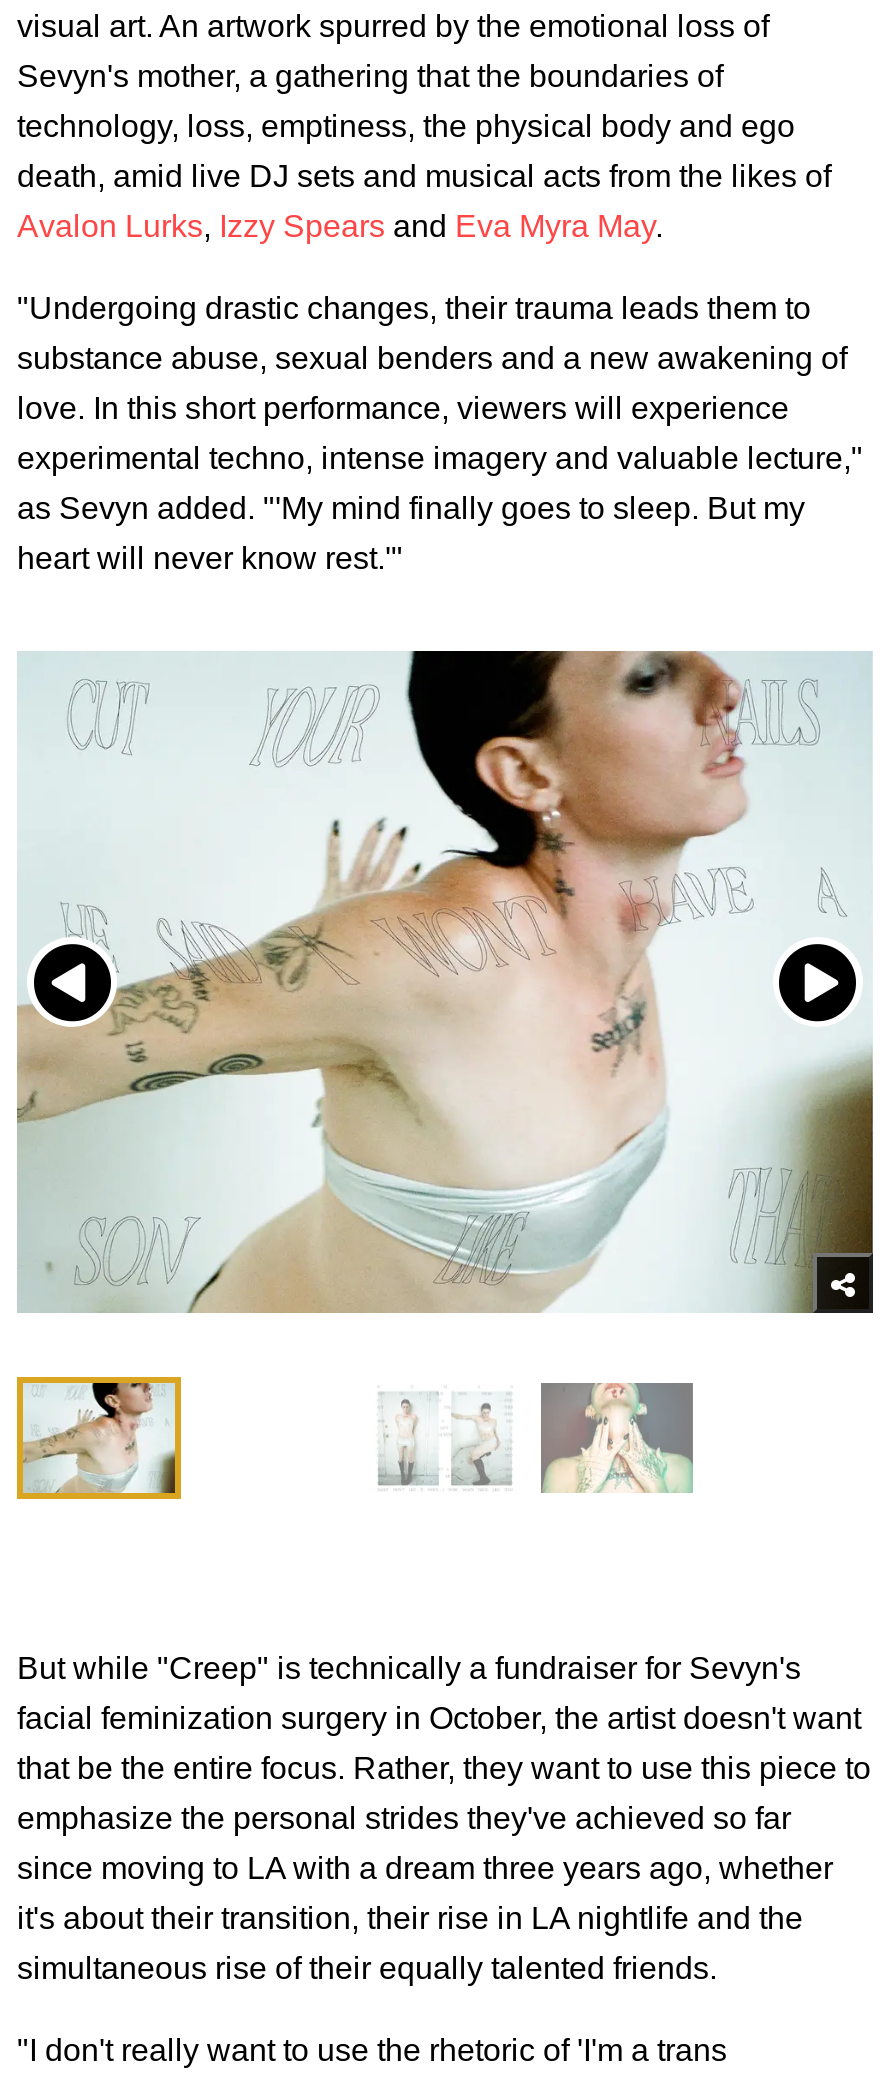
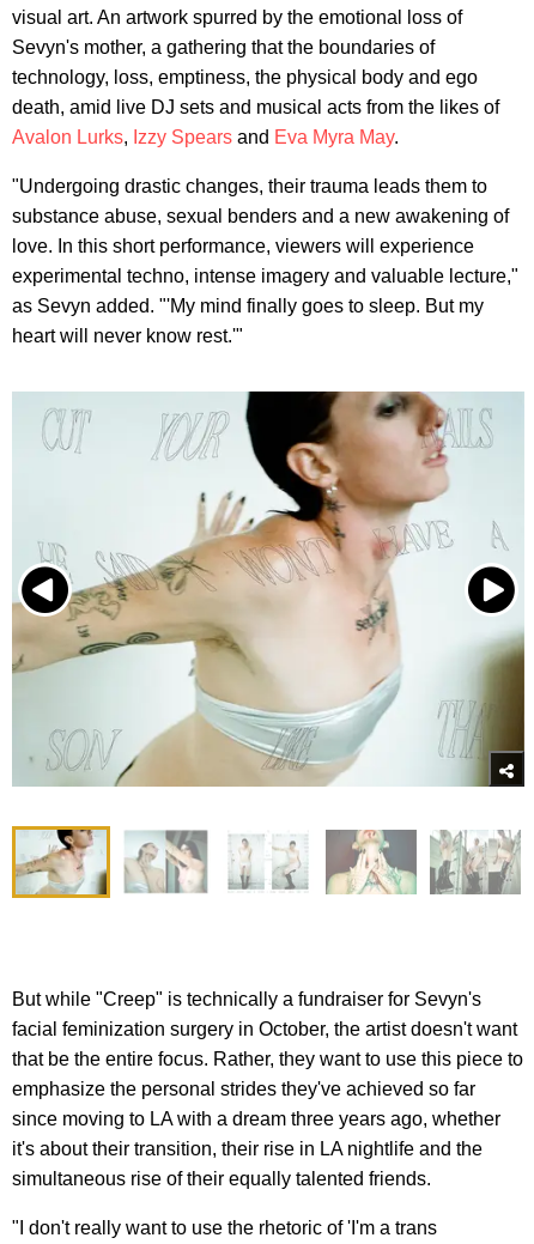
none -> [123,830,208,894] [image]
none -> [429,830,521,896] [image]

